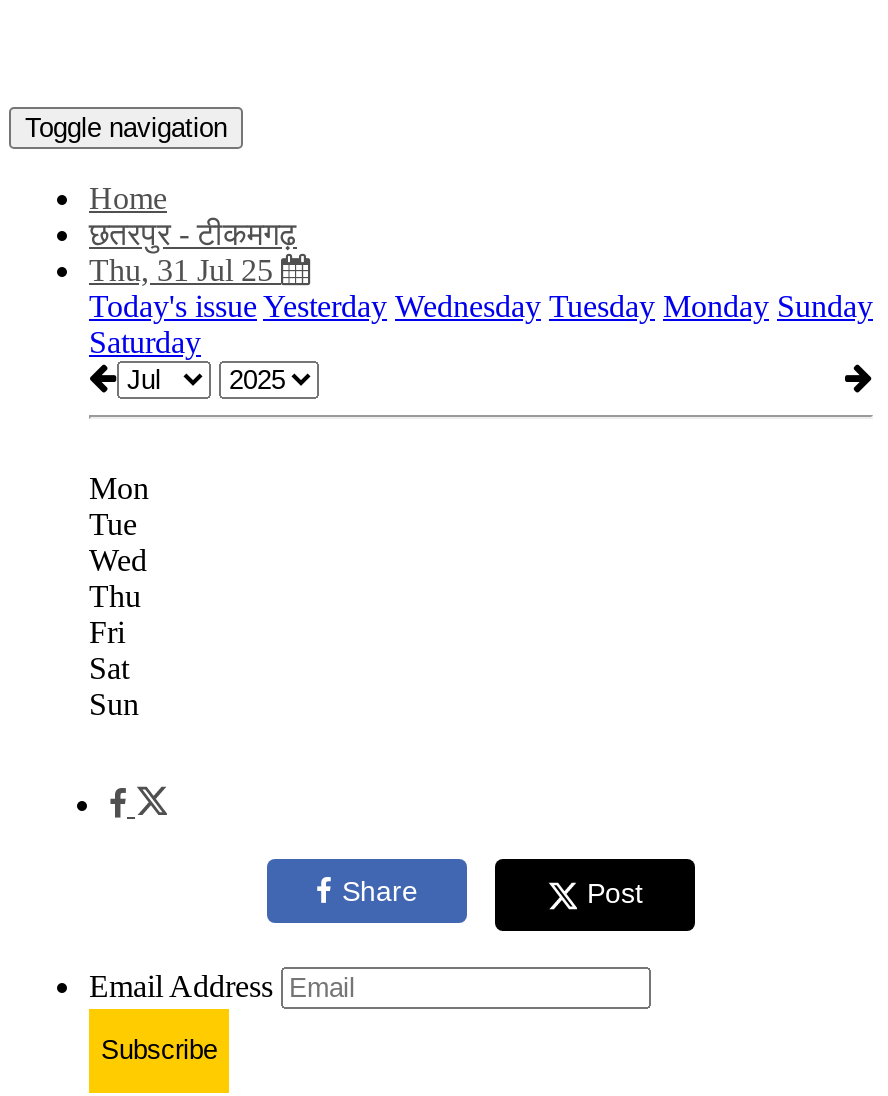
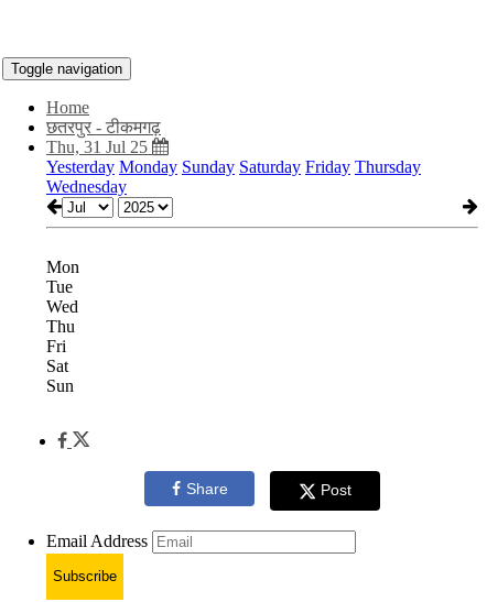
[89,289,873,359] Today's issue Yesterday Wednesday Tuesday Monday Sunday | Saturday -> [46,157,421,196] Yesterday Monday Sunday Saturday Friday Thursday | Wednesday

